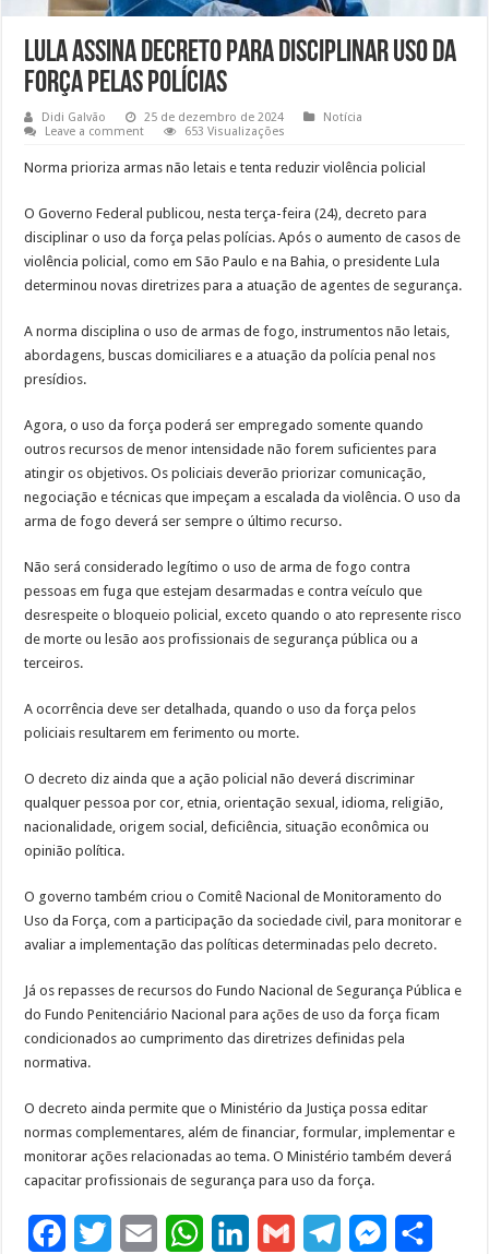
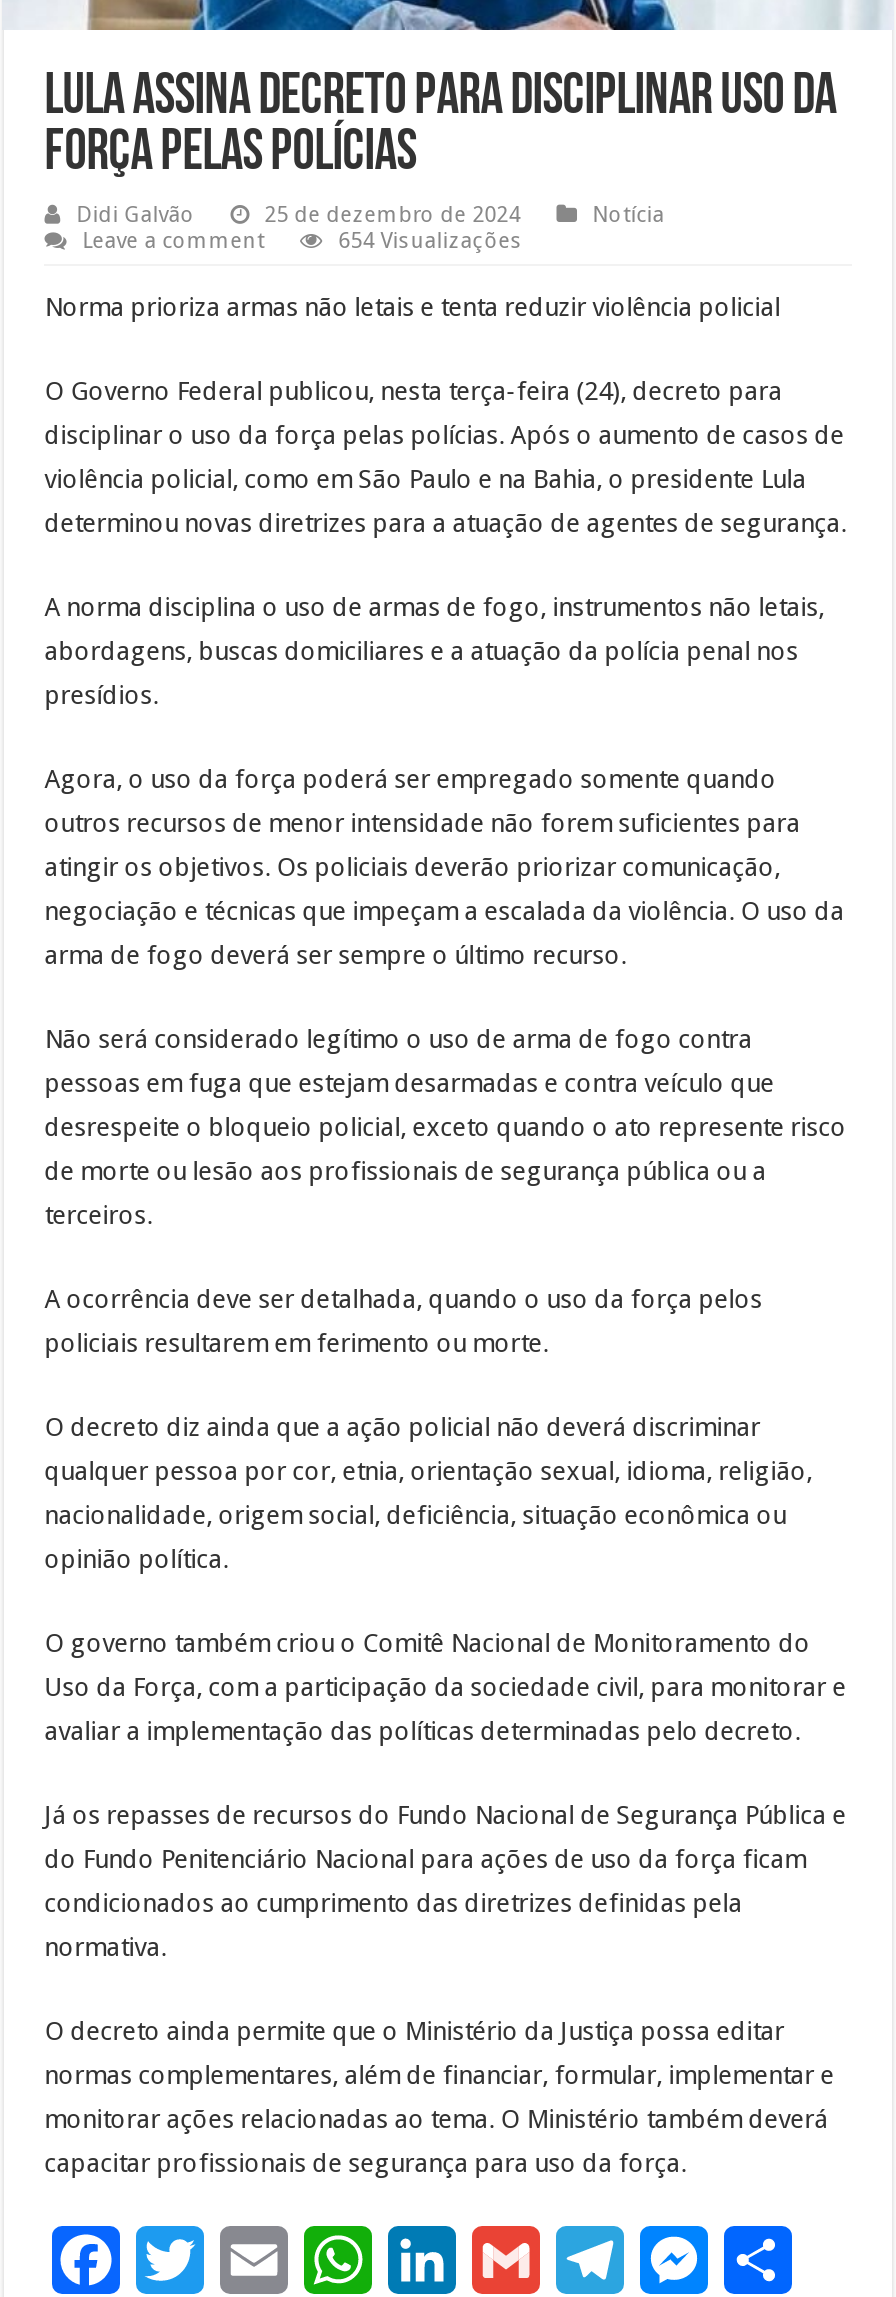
[185,125,285,139] 653 Visualizações -> [338,229,522,255] 654 Visualizações

